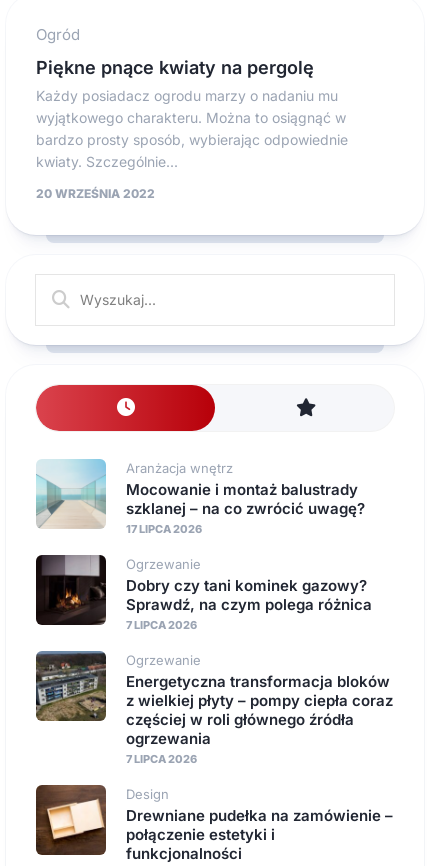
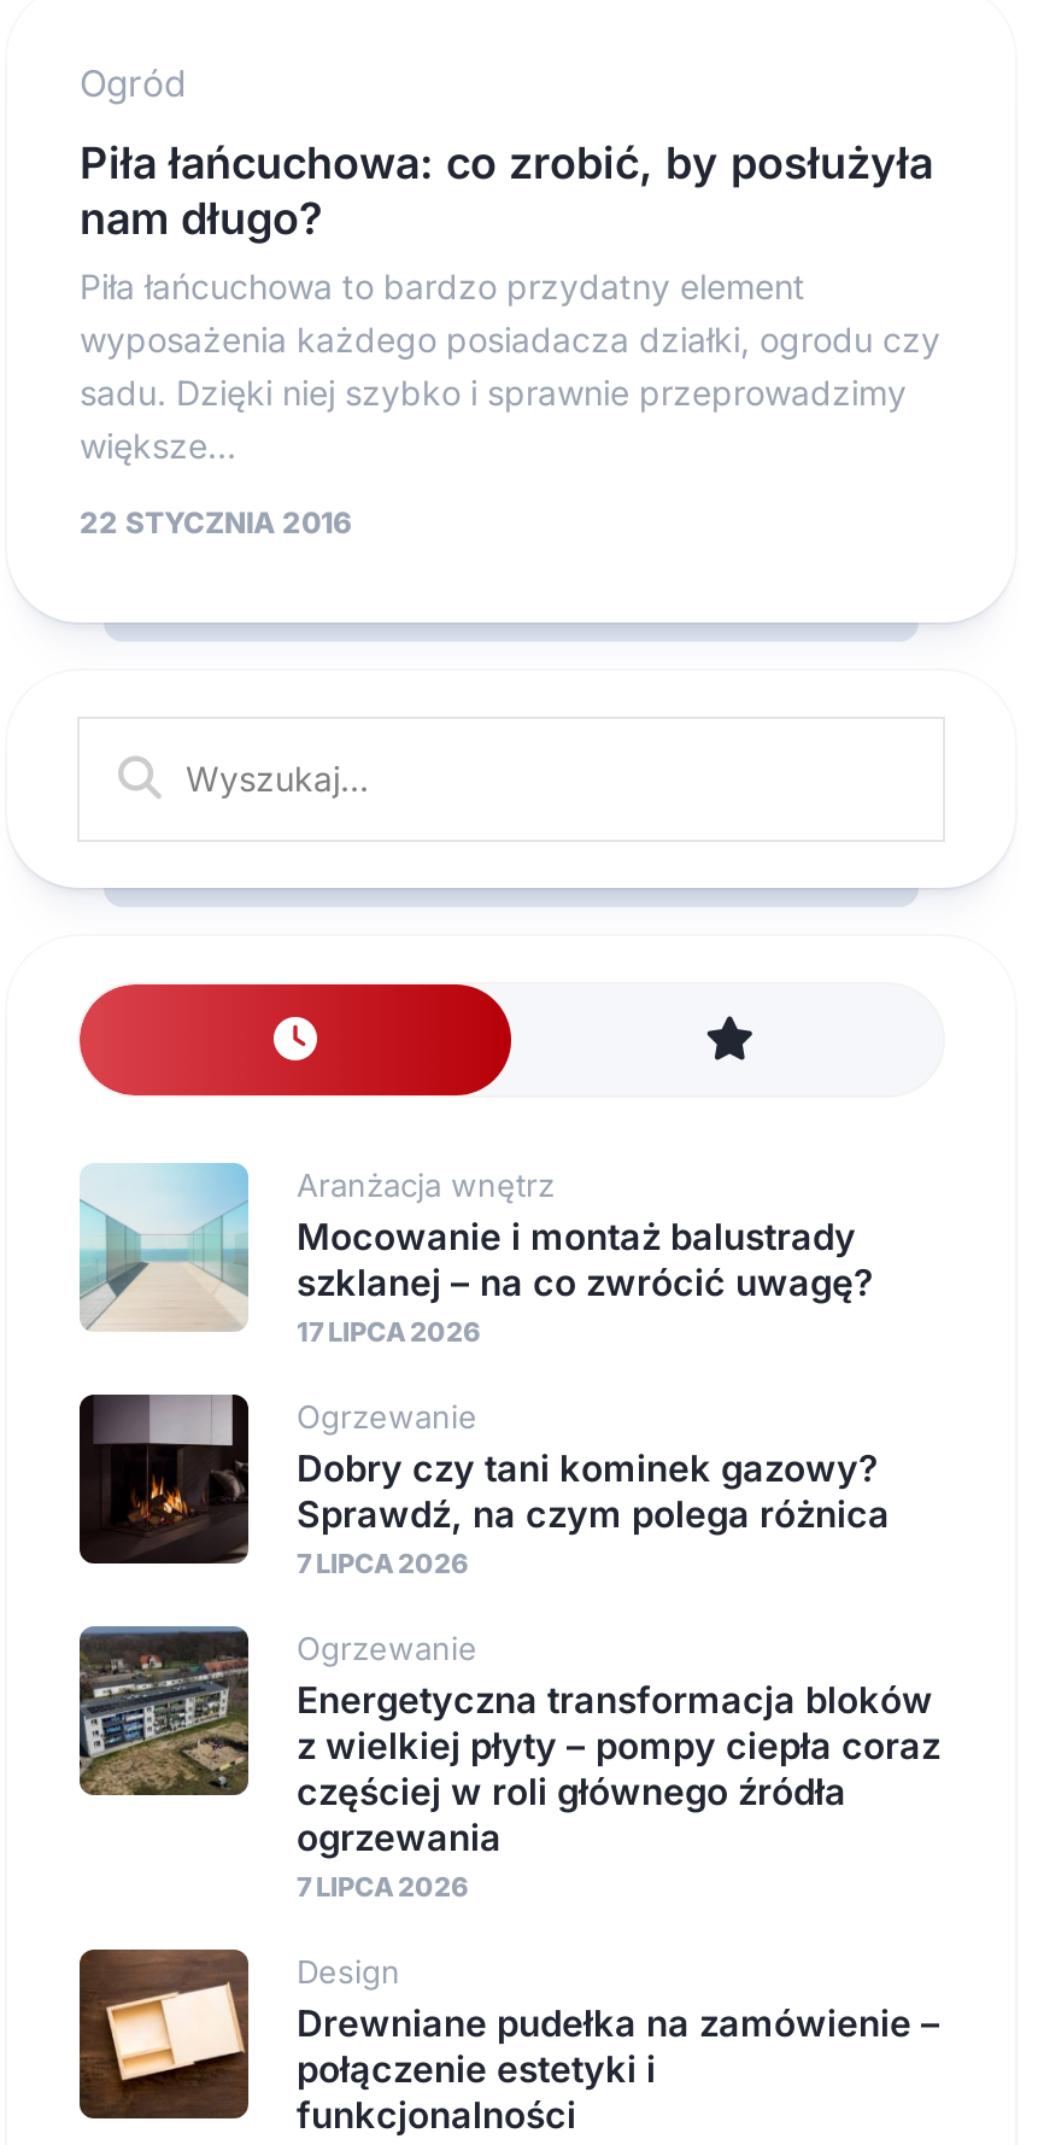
[36,57,348,170] Piękne pnące kwiaty na pergolę | Każdy posiadacz ogrodu marzy o nadaniu mu | wyjątkowego charakteru. Można to osiągnąć w | bardzo prosty sposób, wybierając odpowiednie | kwiaty. Szczególnie... -> [80,138,940,466] Piła łańcuchowa: co zrobić, by posłużyła | nam długo? | Piła łańcuchowa to bardzo przydatny element | wyposażenia każdego posiadacza działki, ogrodu czy | sadu. Dzięki niej szybko i sprawnie przeprowadzimy | większe...
[36,186,155,201] 20 WRZEŚNIA 2022 -> [80,504,352,540] 22 STYCZNIA 2016

